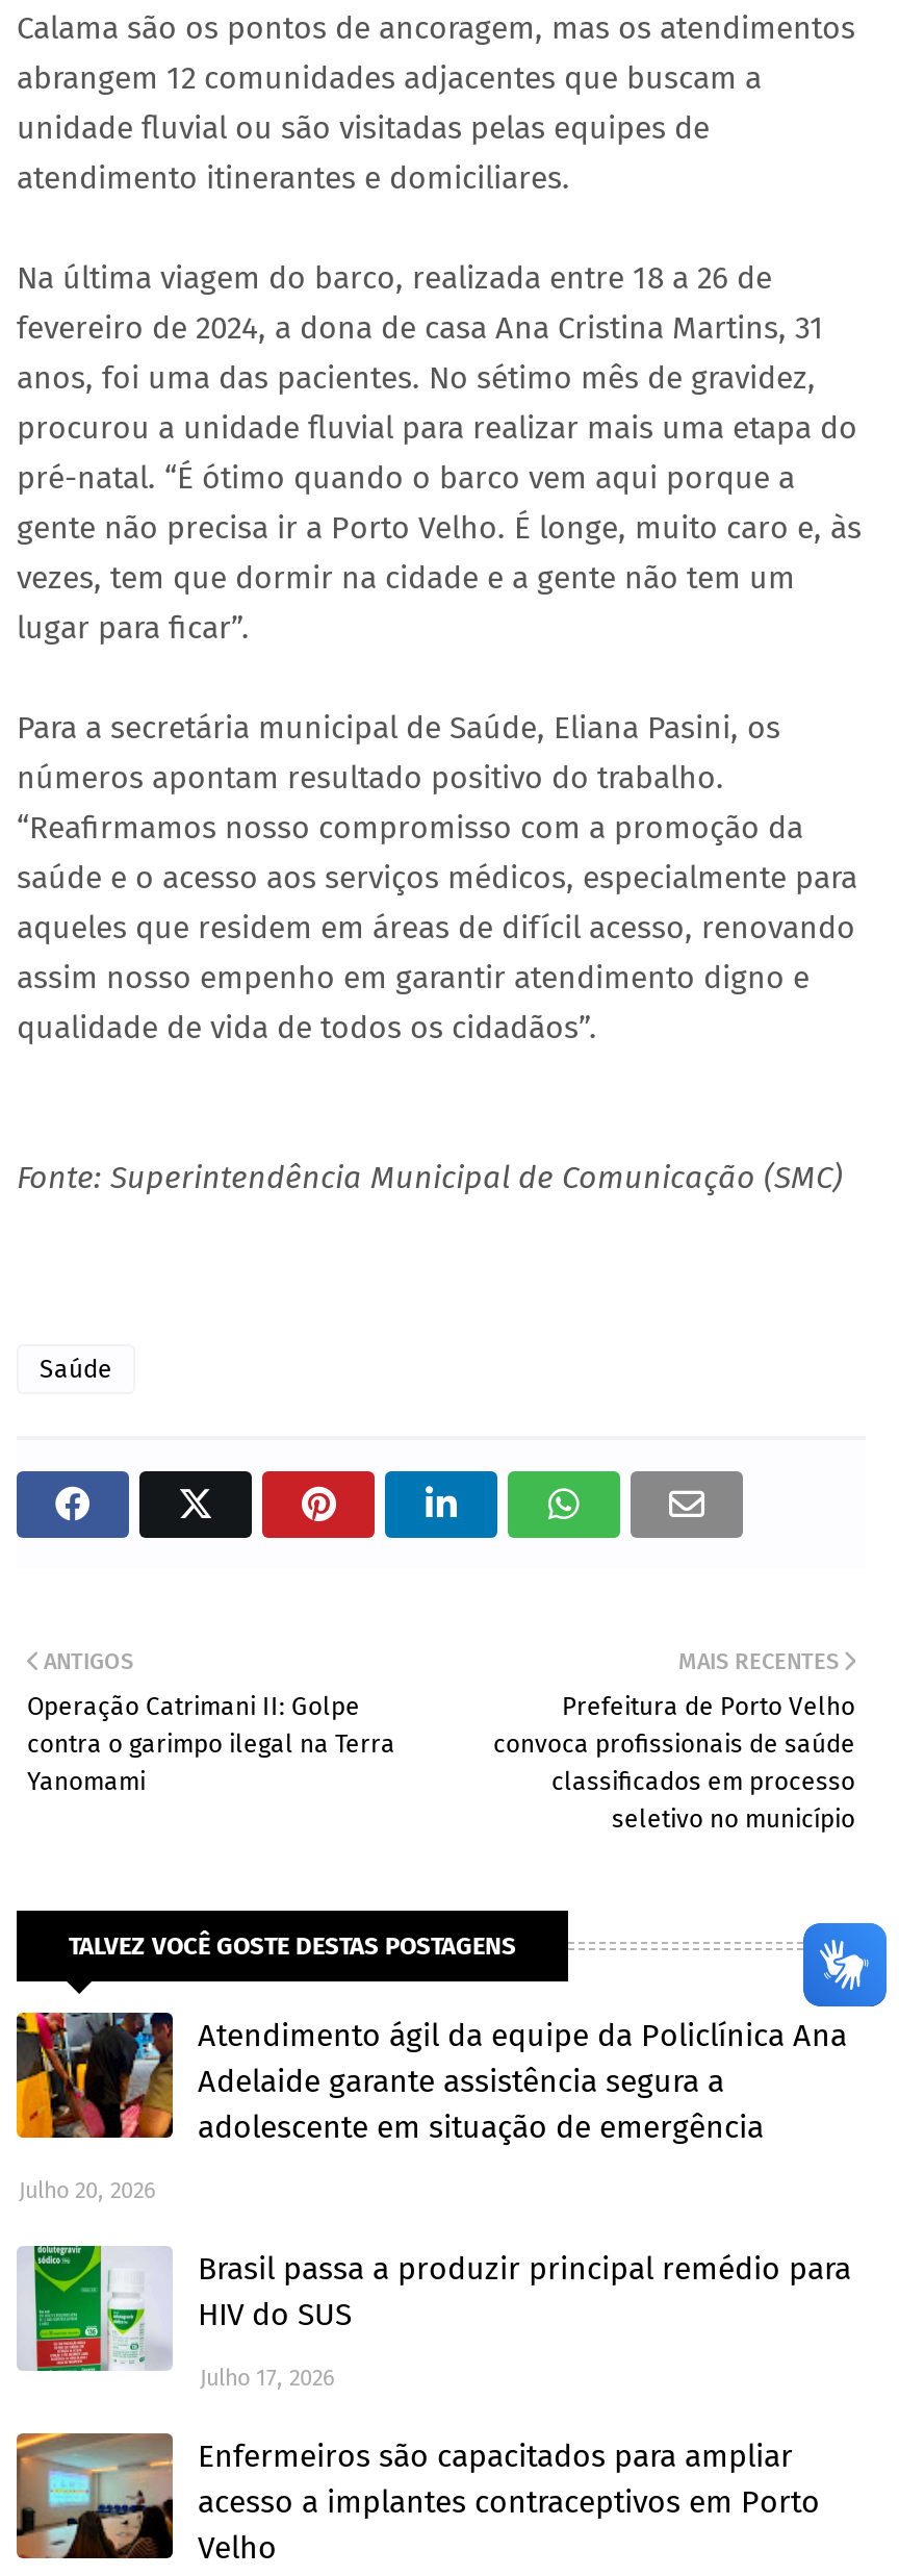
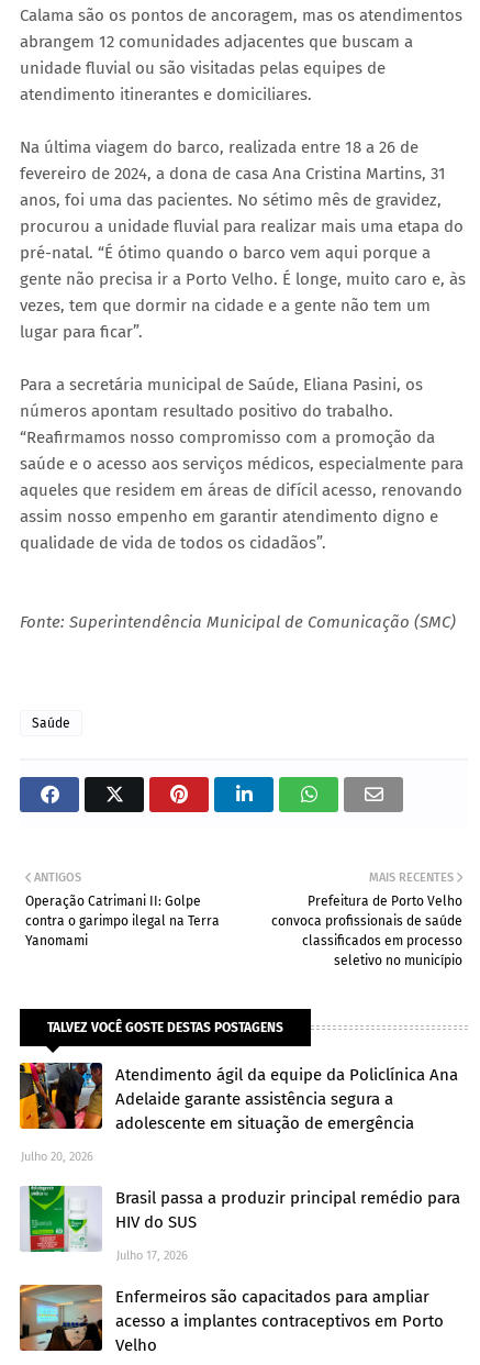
[801,1921,889,2009] [image] -> none

